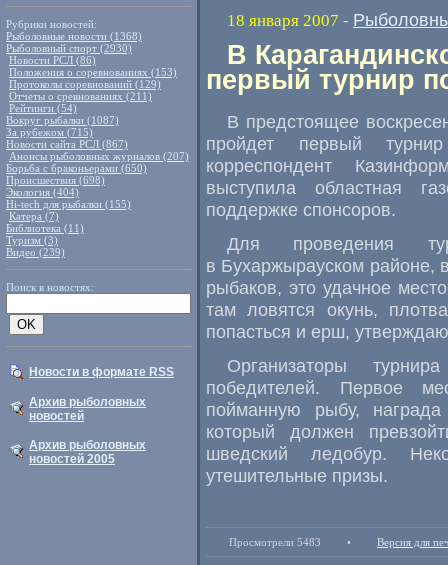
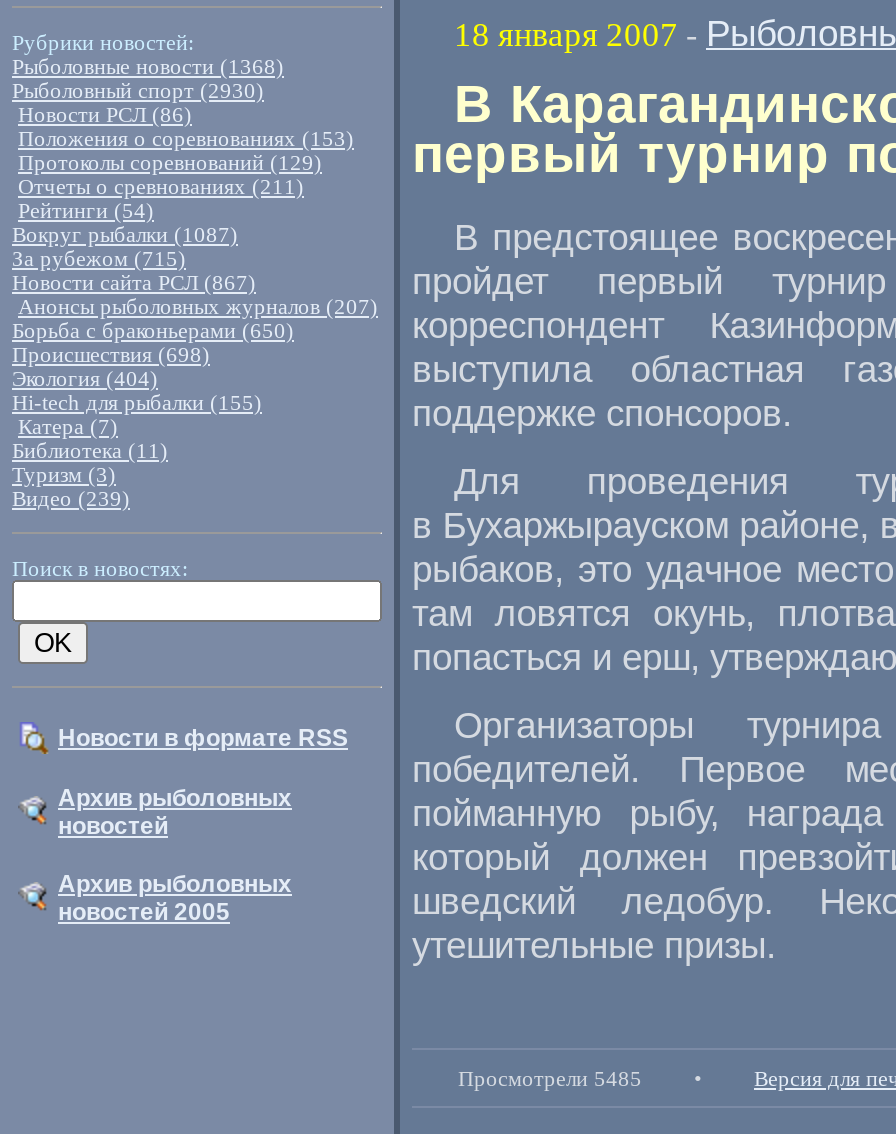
[229,536,321,548] Просмотрели 5483 -> [458,1066,642,1090] Просмотрели 5485

